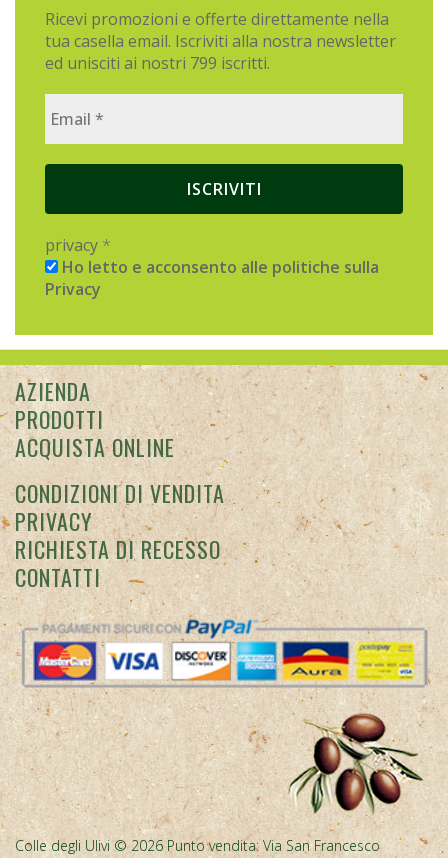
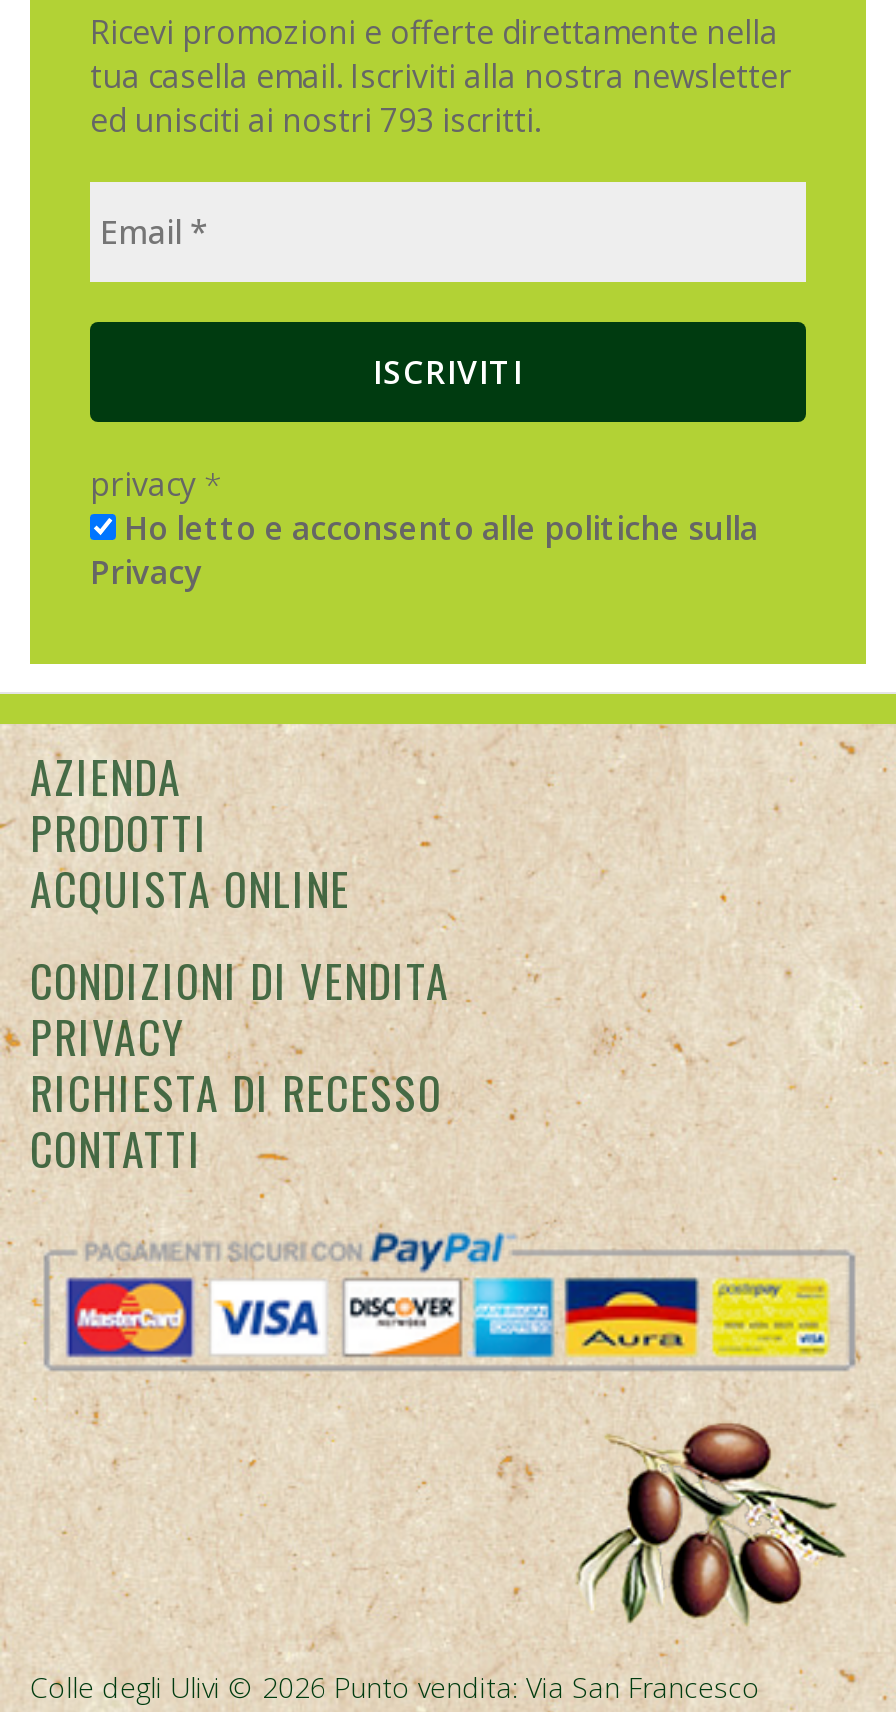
[45,51,270,73] ed unisciti ai nostri 799 iscritti. -> [90,99,540,143] ed unisciti ai nostri 793 iscritti.

